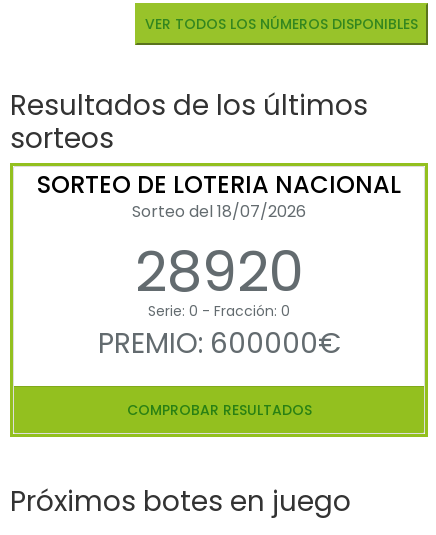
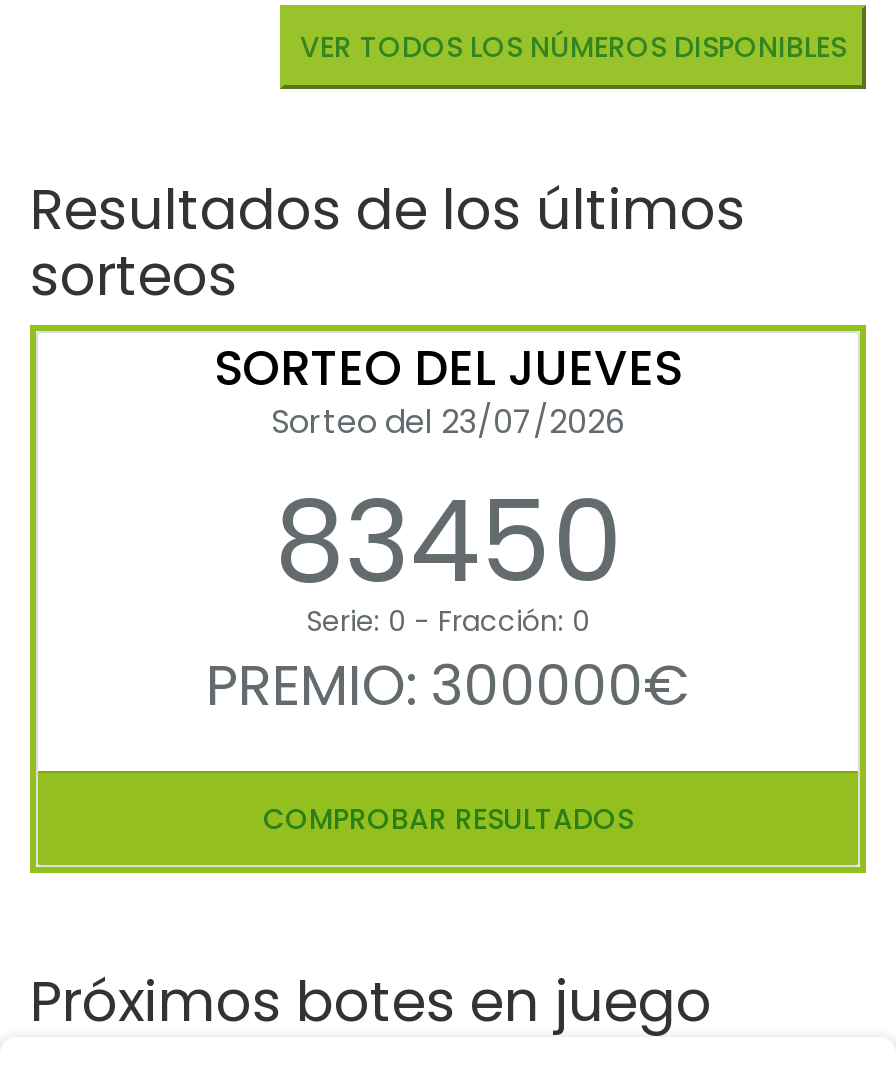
[37,168,401,311] SORTEO DE LOTERIA NACIONAL | Sorteo del 18/07/2026 | 28920 -> [214,336,682,622] SORTEO DEL JUEVES | Sorteo del 23/07/2026 | 83450
[97,324,340,363] PREMIO: 600000€ -> [206,648,690,726] PREMIO: 300000€

